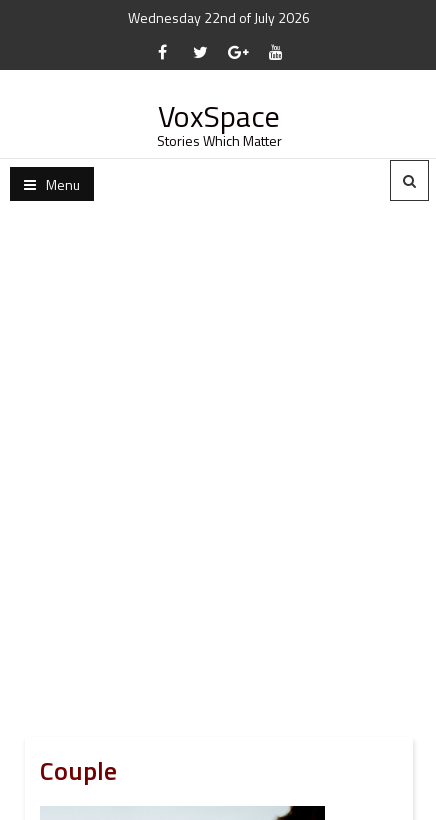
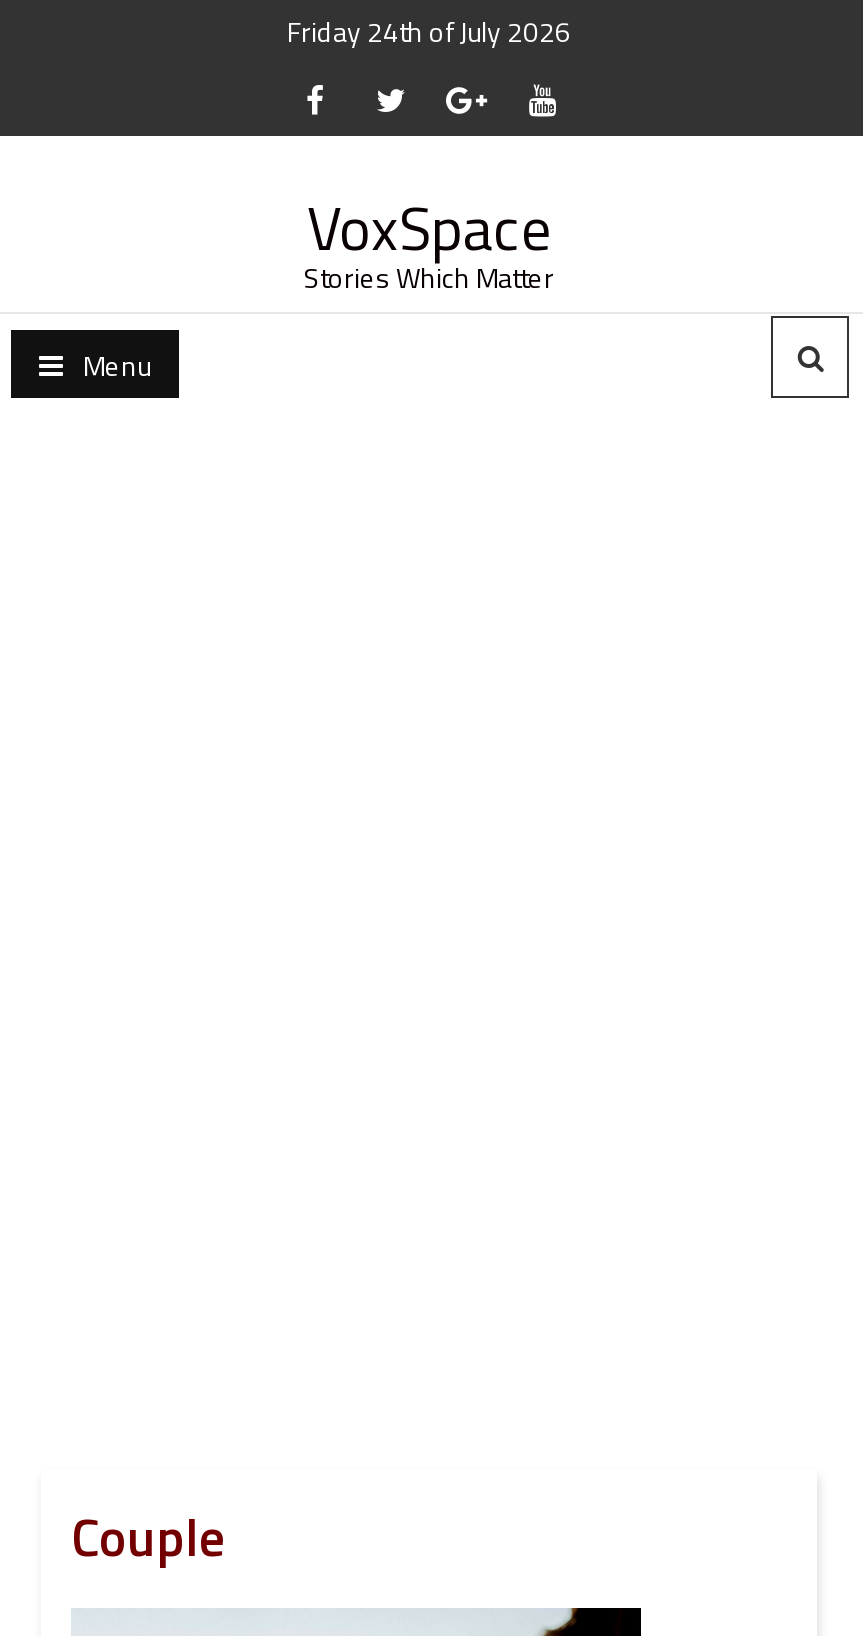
[128,7,310,28] Wednesday 22nd of July 2026 -> [287,10,571,52] Friday 24th of July 2026

